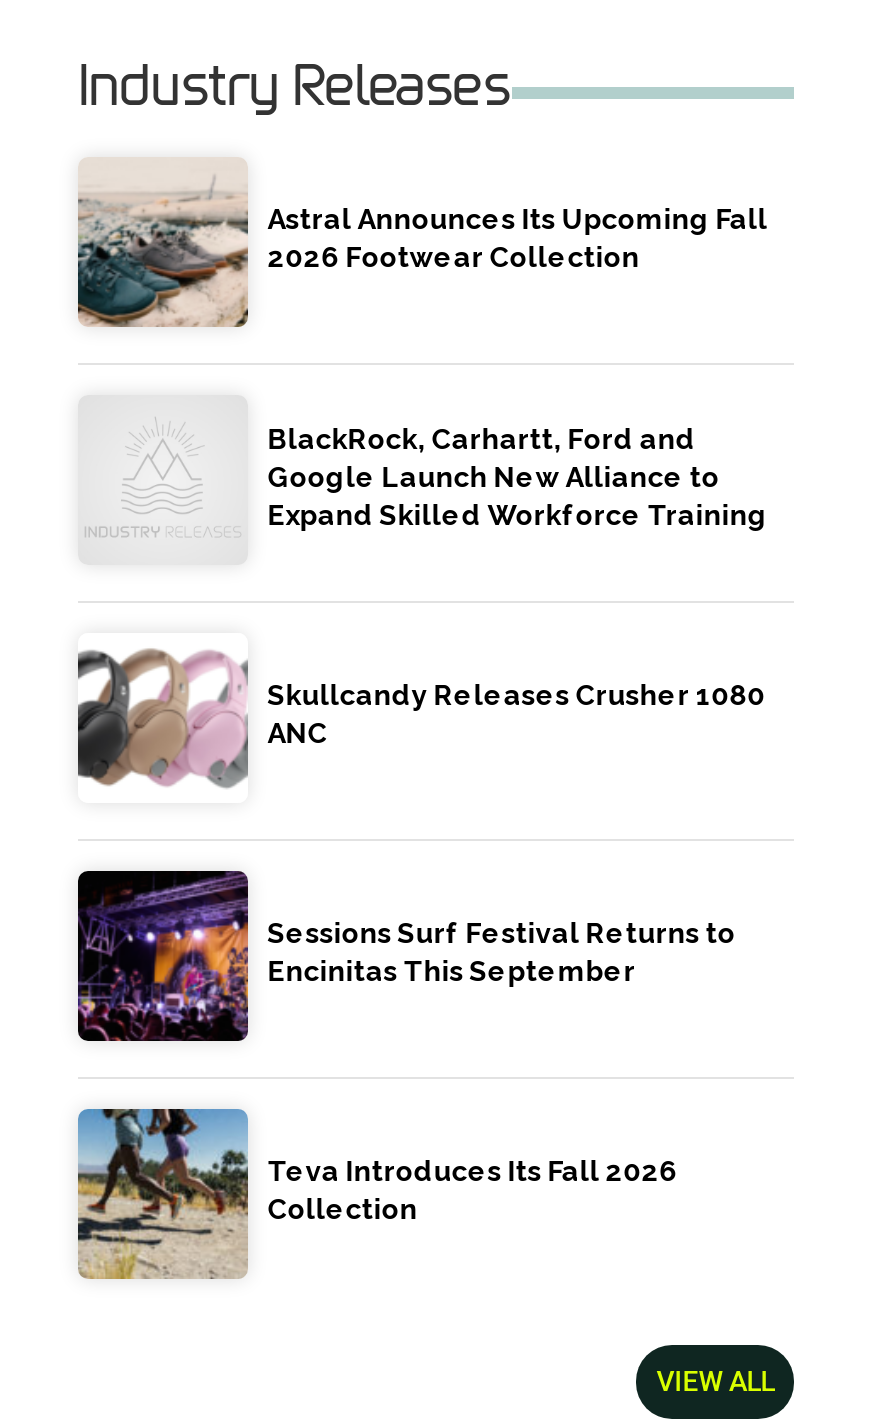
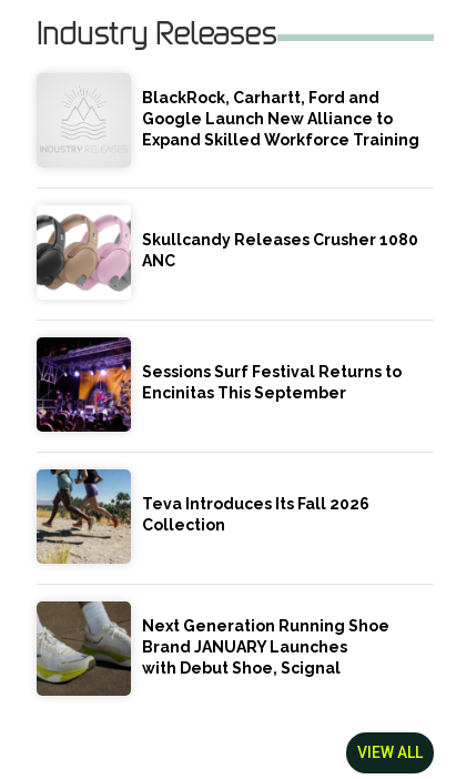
[76,175,768,329] [image] | Astral Announces Its Upcoming Fall | 2026 Footwear Collection -> none
moved [76,422,774,1225] -> [36,88,422,534]: [image] | BlackRock, Carhartt, Ford and | Google Launch New Alliance to | ... | Teva Introduces Its Fall 2026 | Collection
none -> [36,600,389,697] [image] | Next Generation Running Shoe | Brand JANUARY Launches | with Debut Shoe, Scignal

